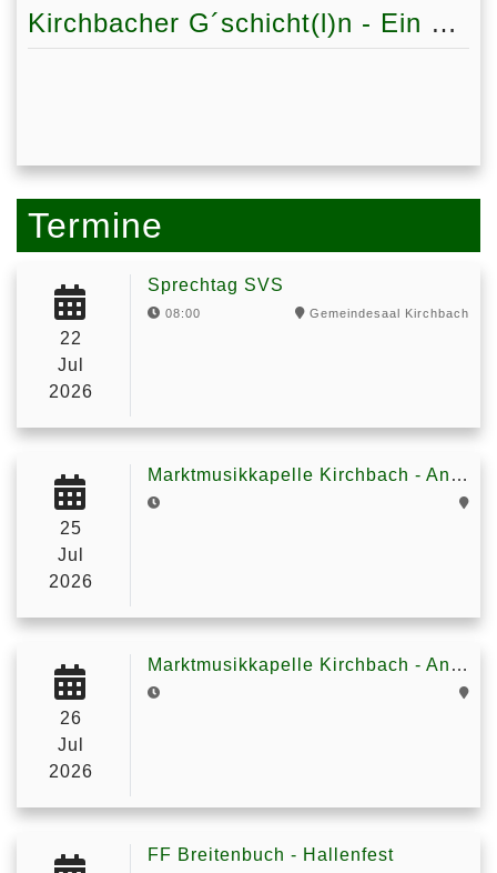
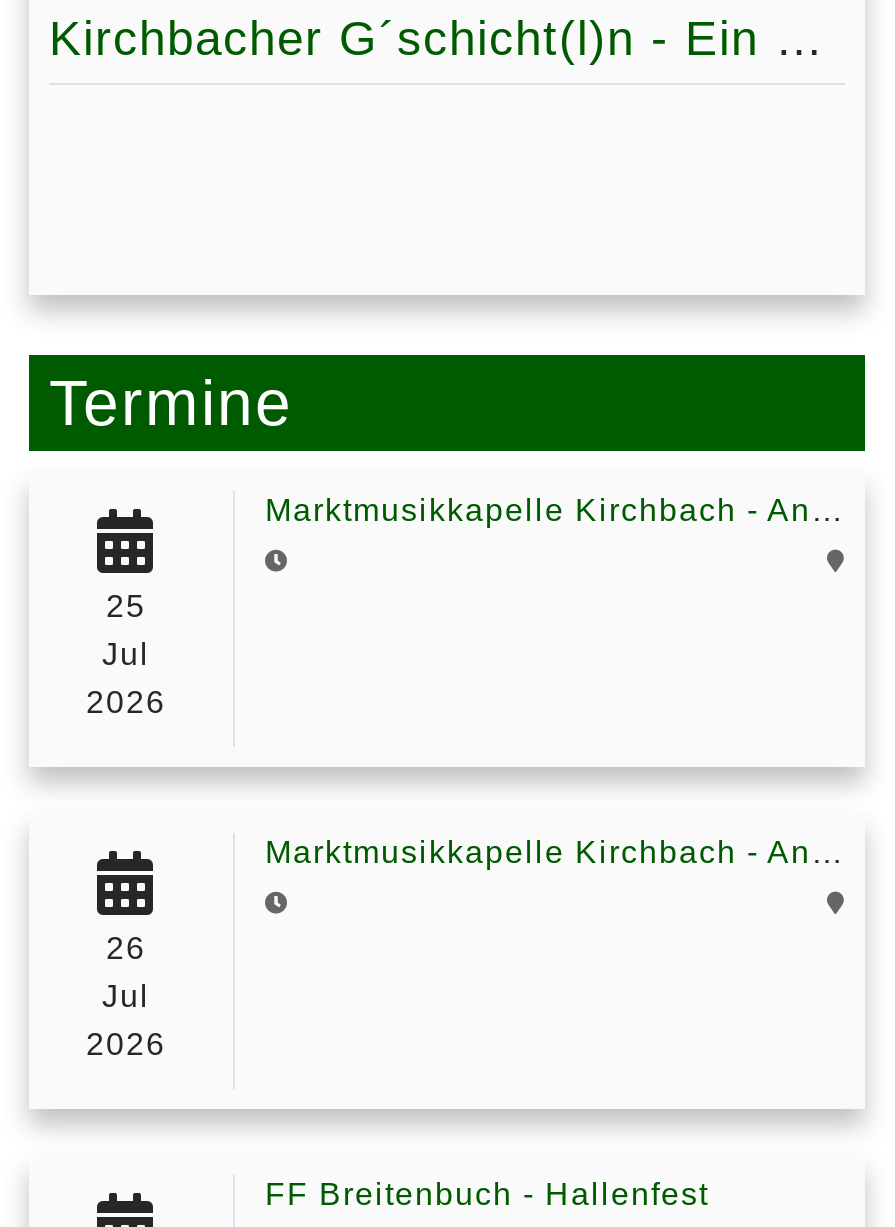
[148,275,469,319] Sprechtag SVS | 08:00 | Gemeindesaal Kirchbach -> none
[48,329,93,401] 22 | Jul | 2026 -> none

